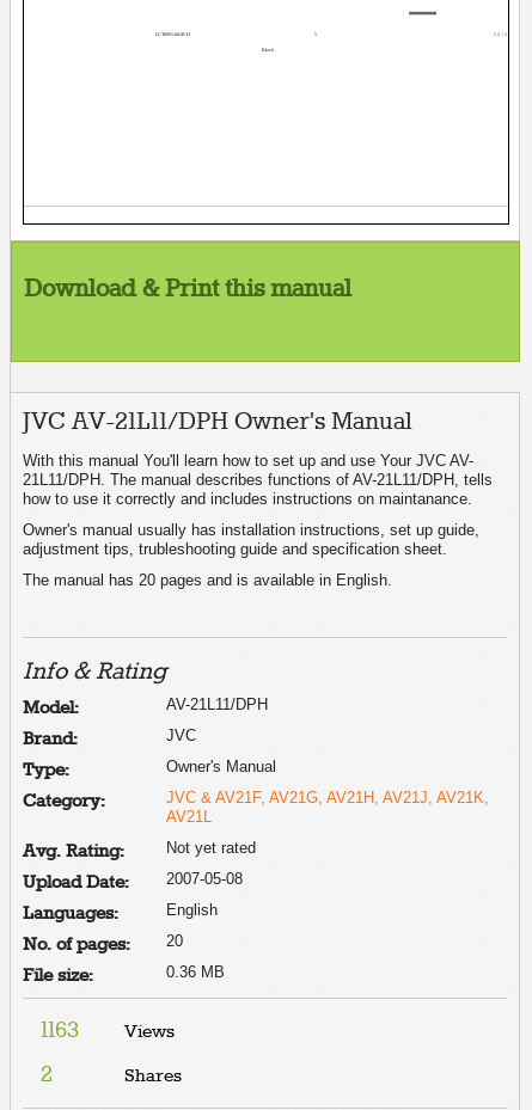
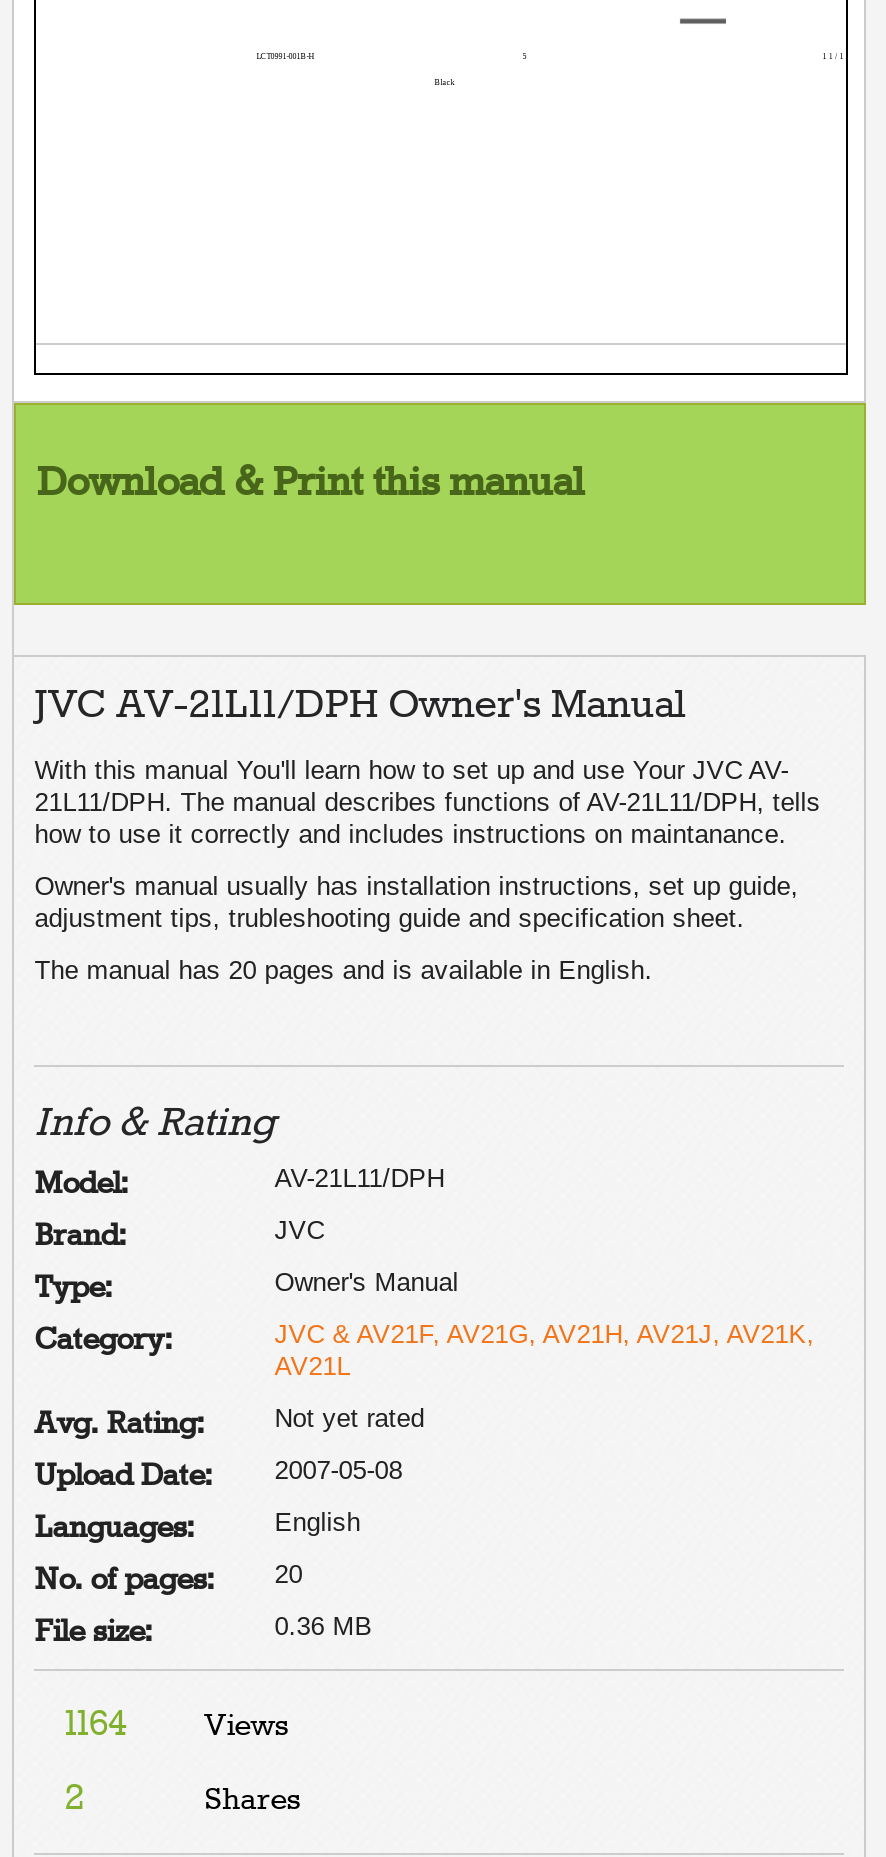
[41,1017,79,1044] 1163 -> [64,1702,126,1746] 1164

